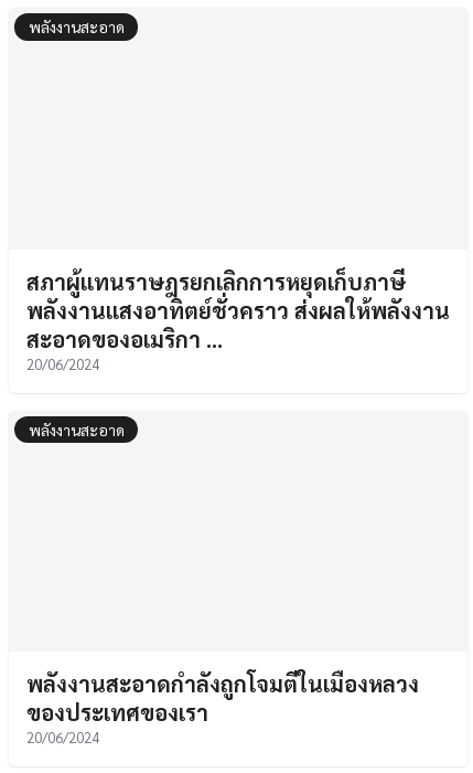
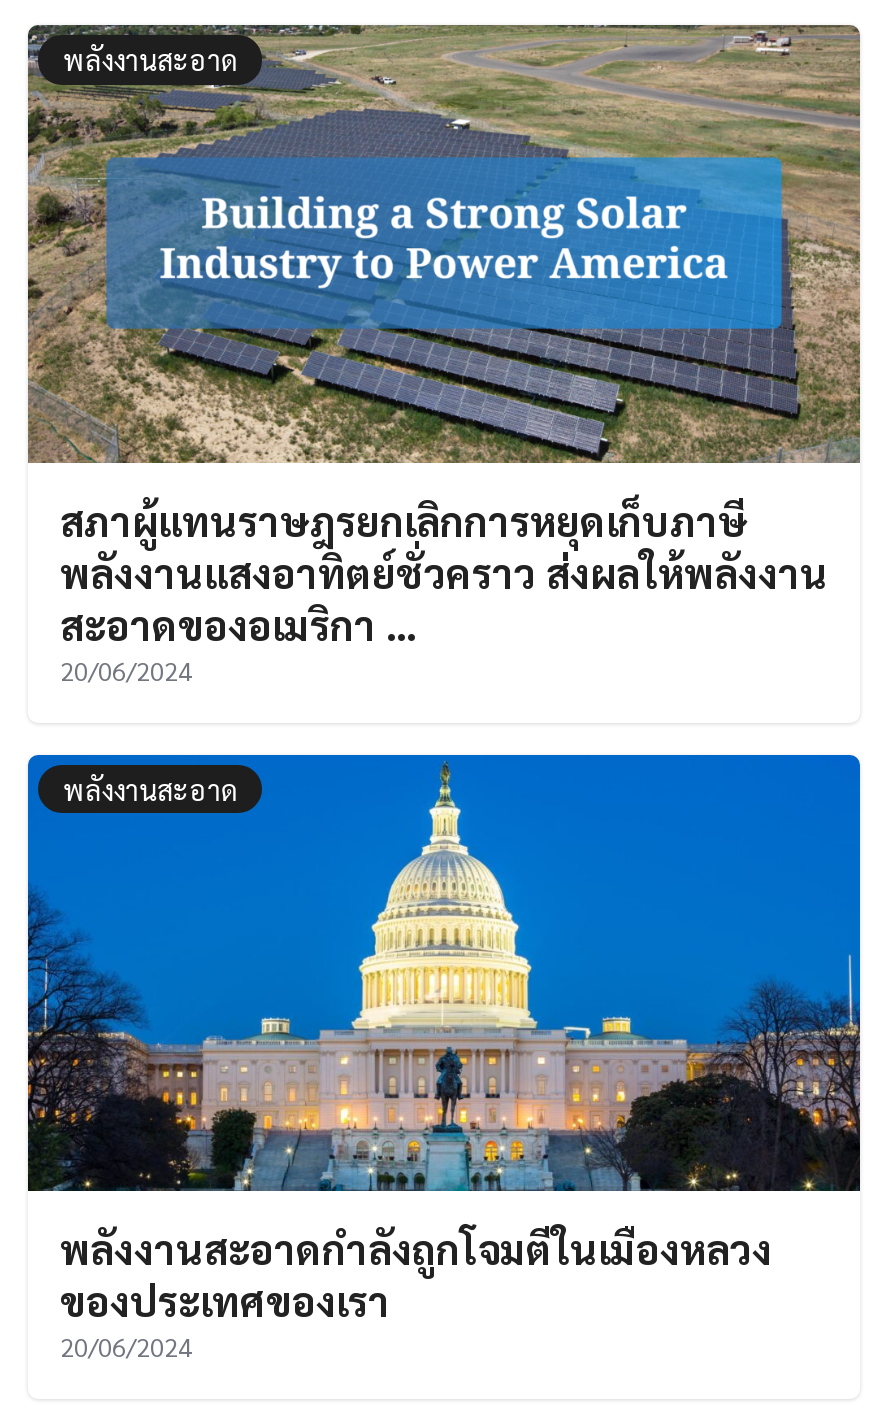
none -> [26,23,862,465] [image]
none -> [26,753,862,1193] [image]

